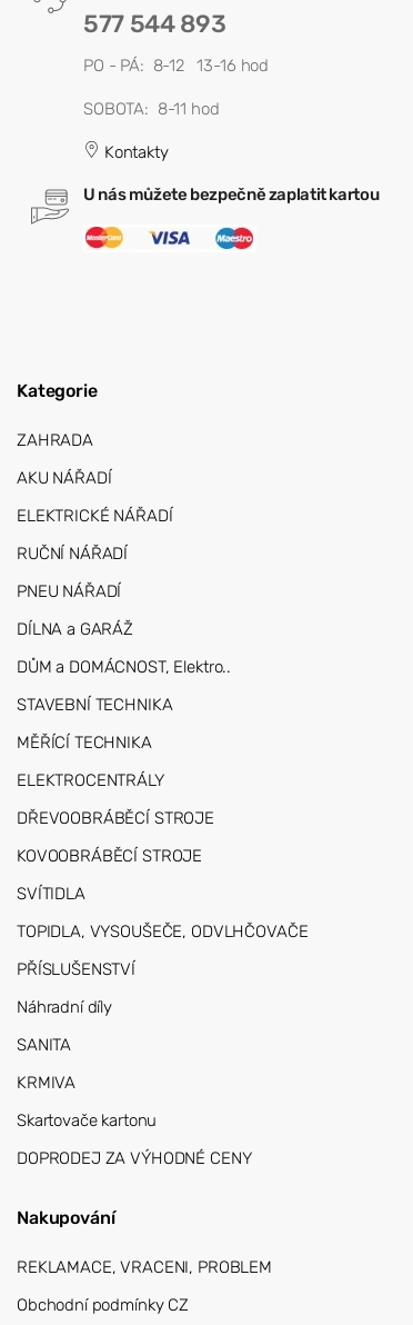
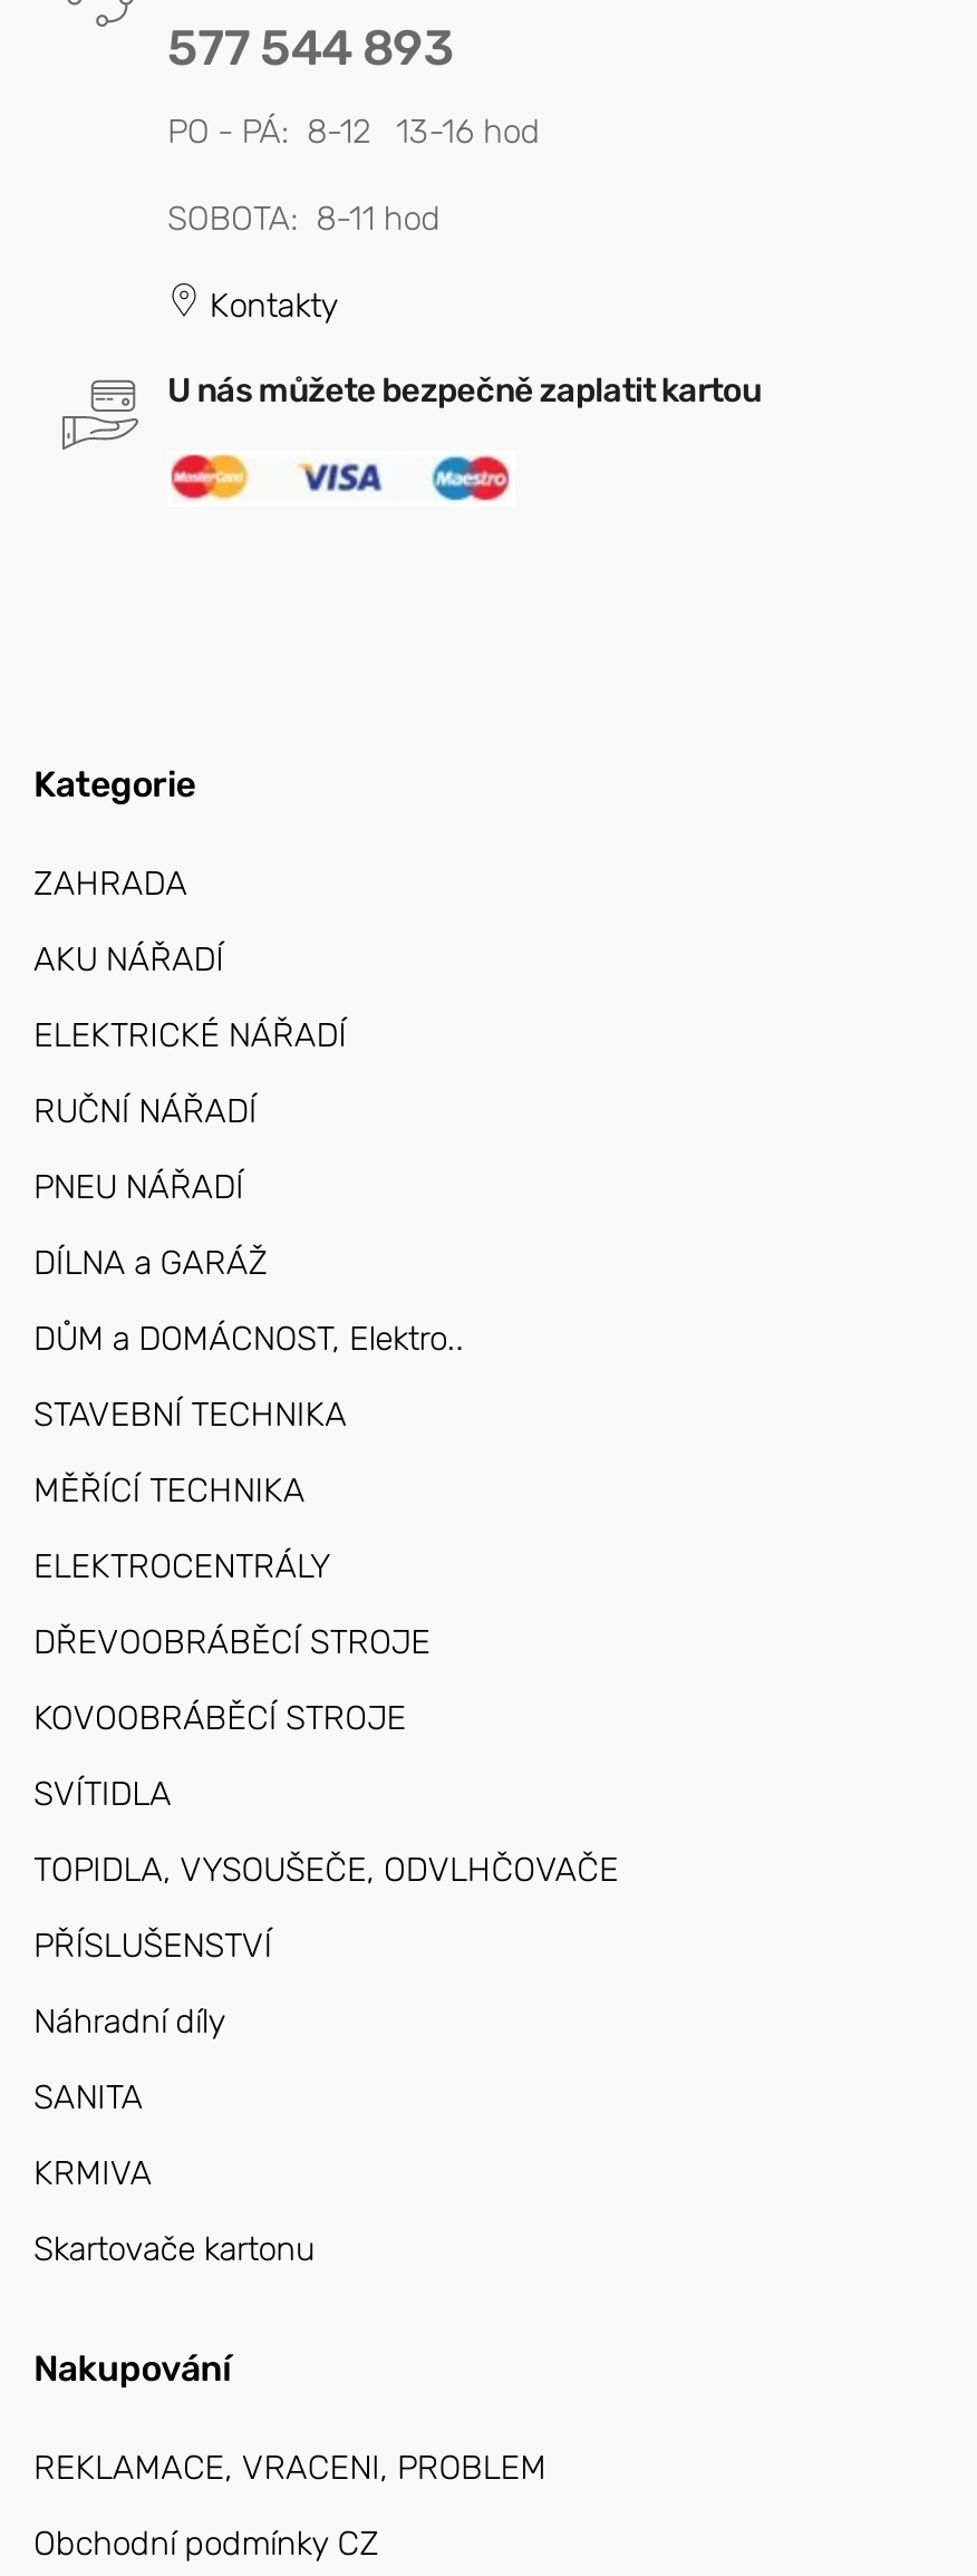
[17,1148,251,1168] DOPRODEJ ZA VÝHODNÉ CENY -> none

